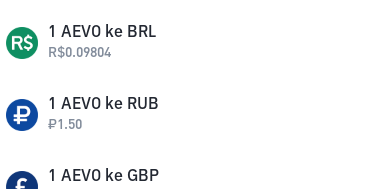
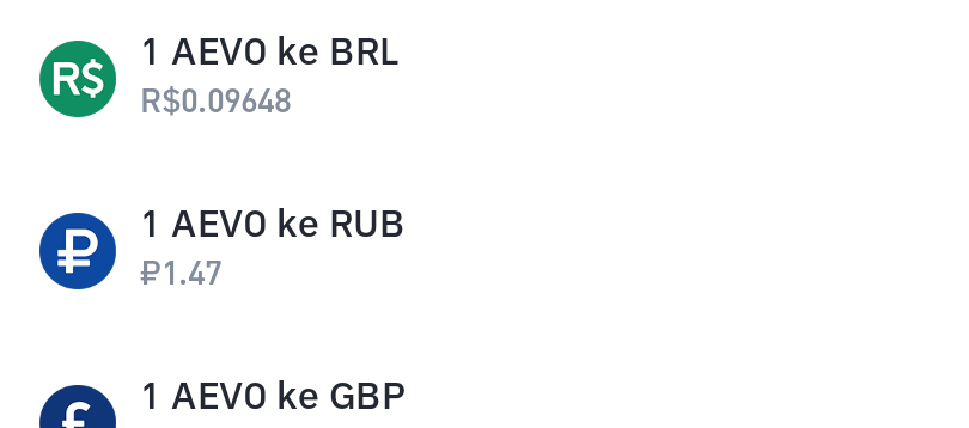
[48,46,111,60] R$0.09804 -> [140,86,291,120] R$0.09648
[48,118,82,132] ₽1.50 -> [140,258,221,292] ₽1.47

